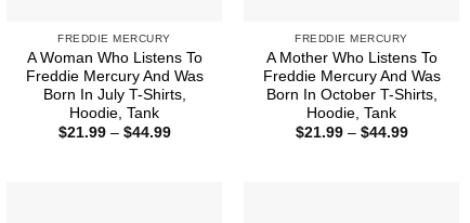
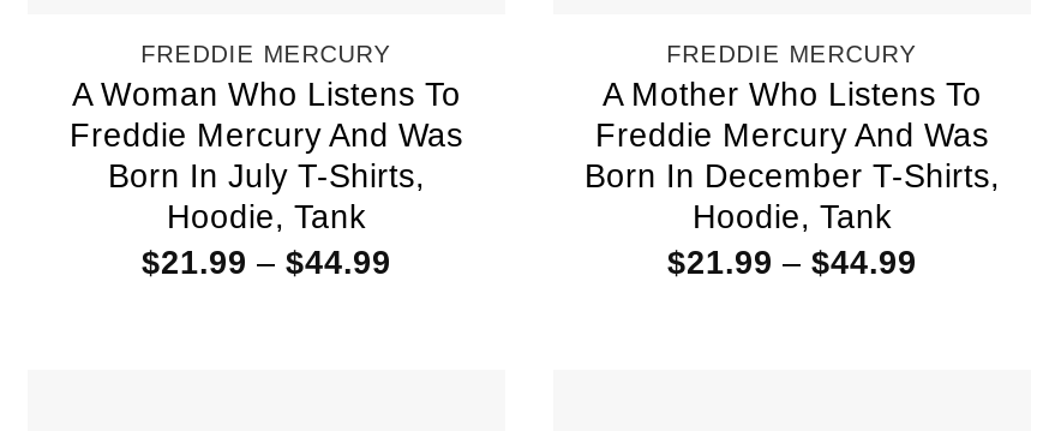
[266,86,437,103] Born In October T-Shirts, -> [585,159,1000,195] Born In December T-Shirts,

